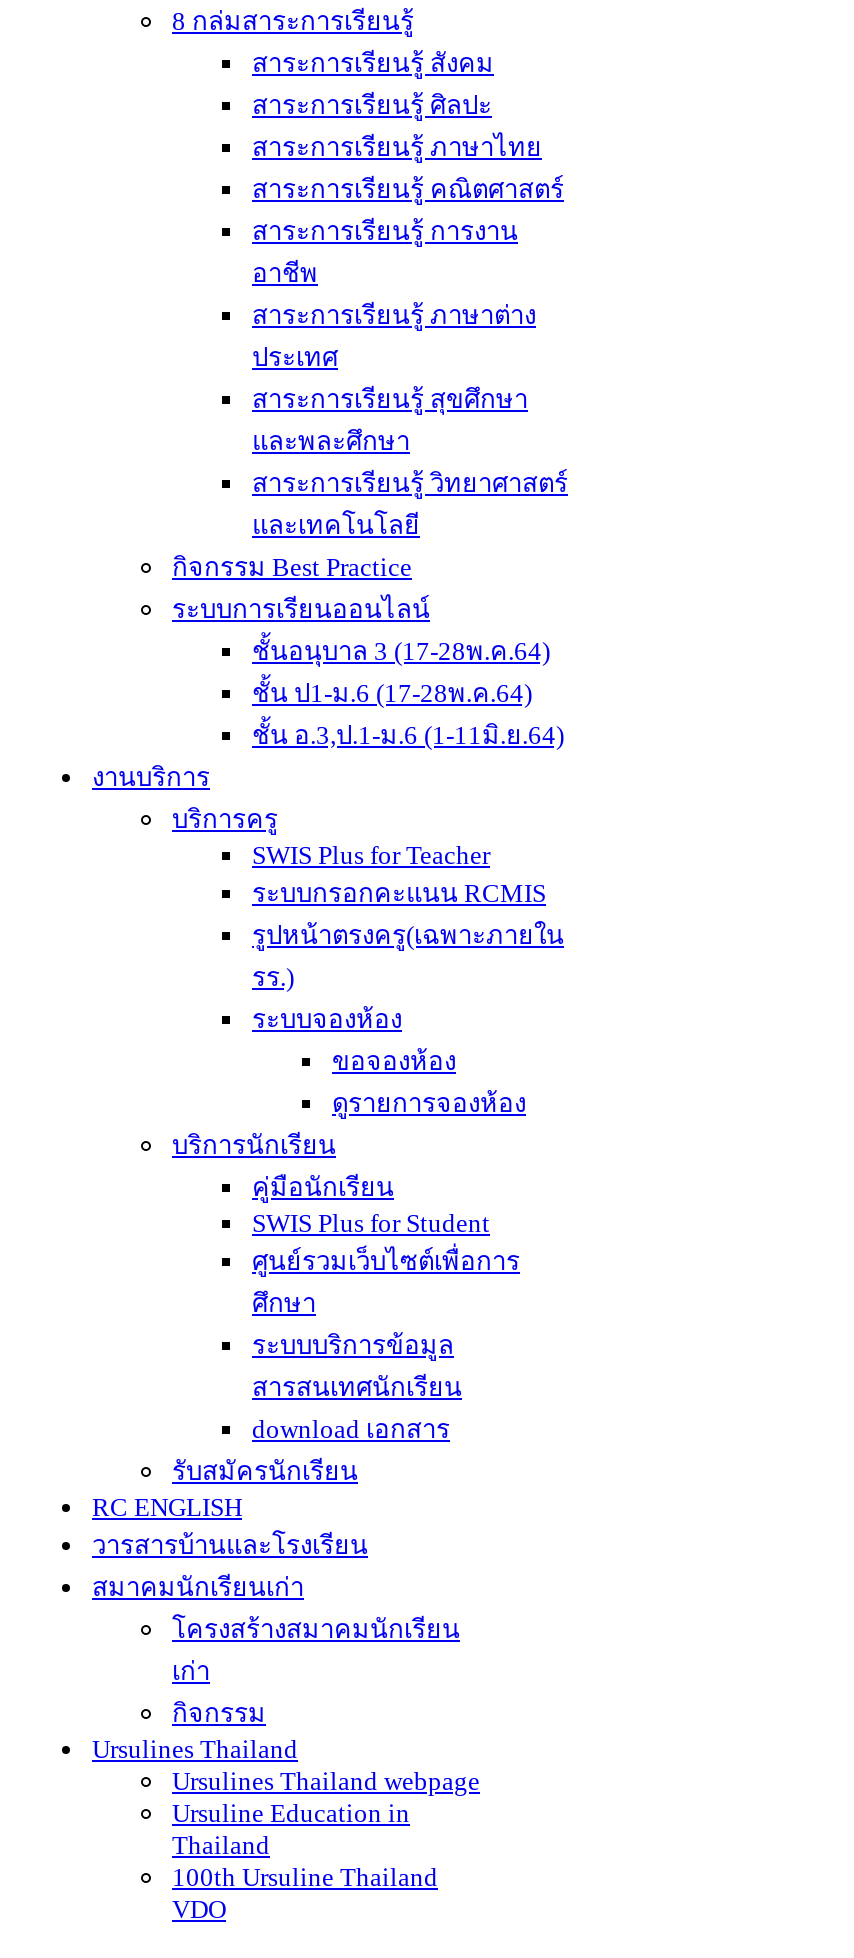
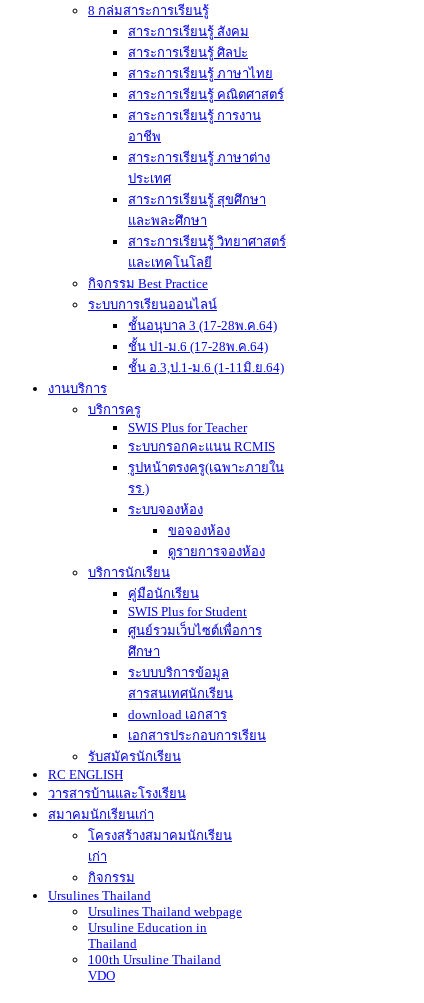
none -> [128,728,266,743] เอกสารประกอบการเรียน

